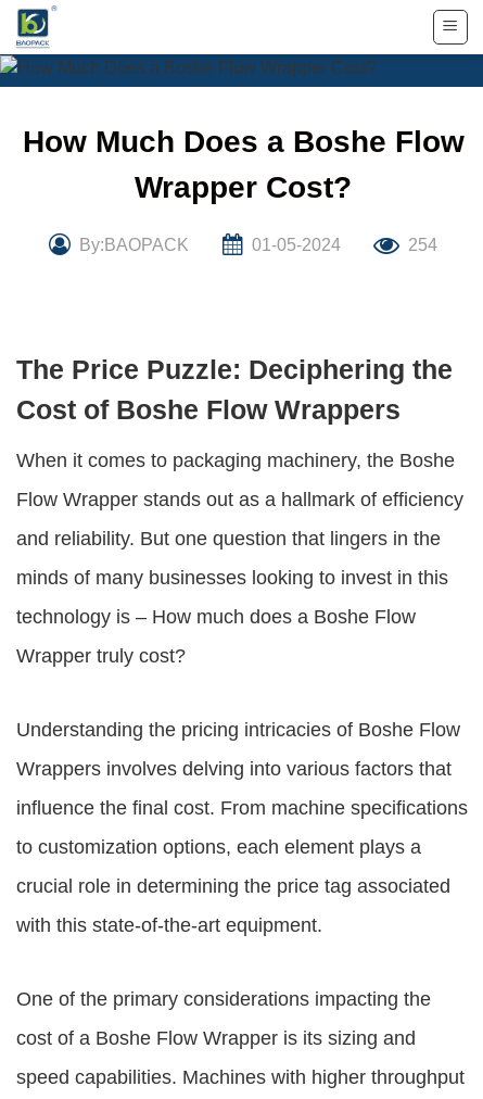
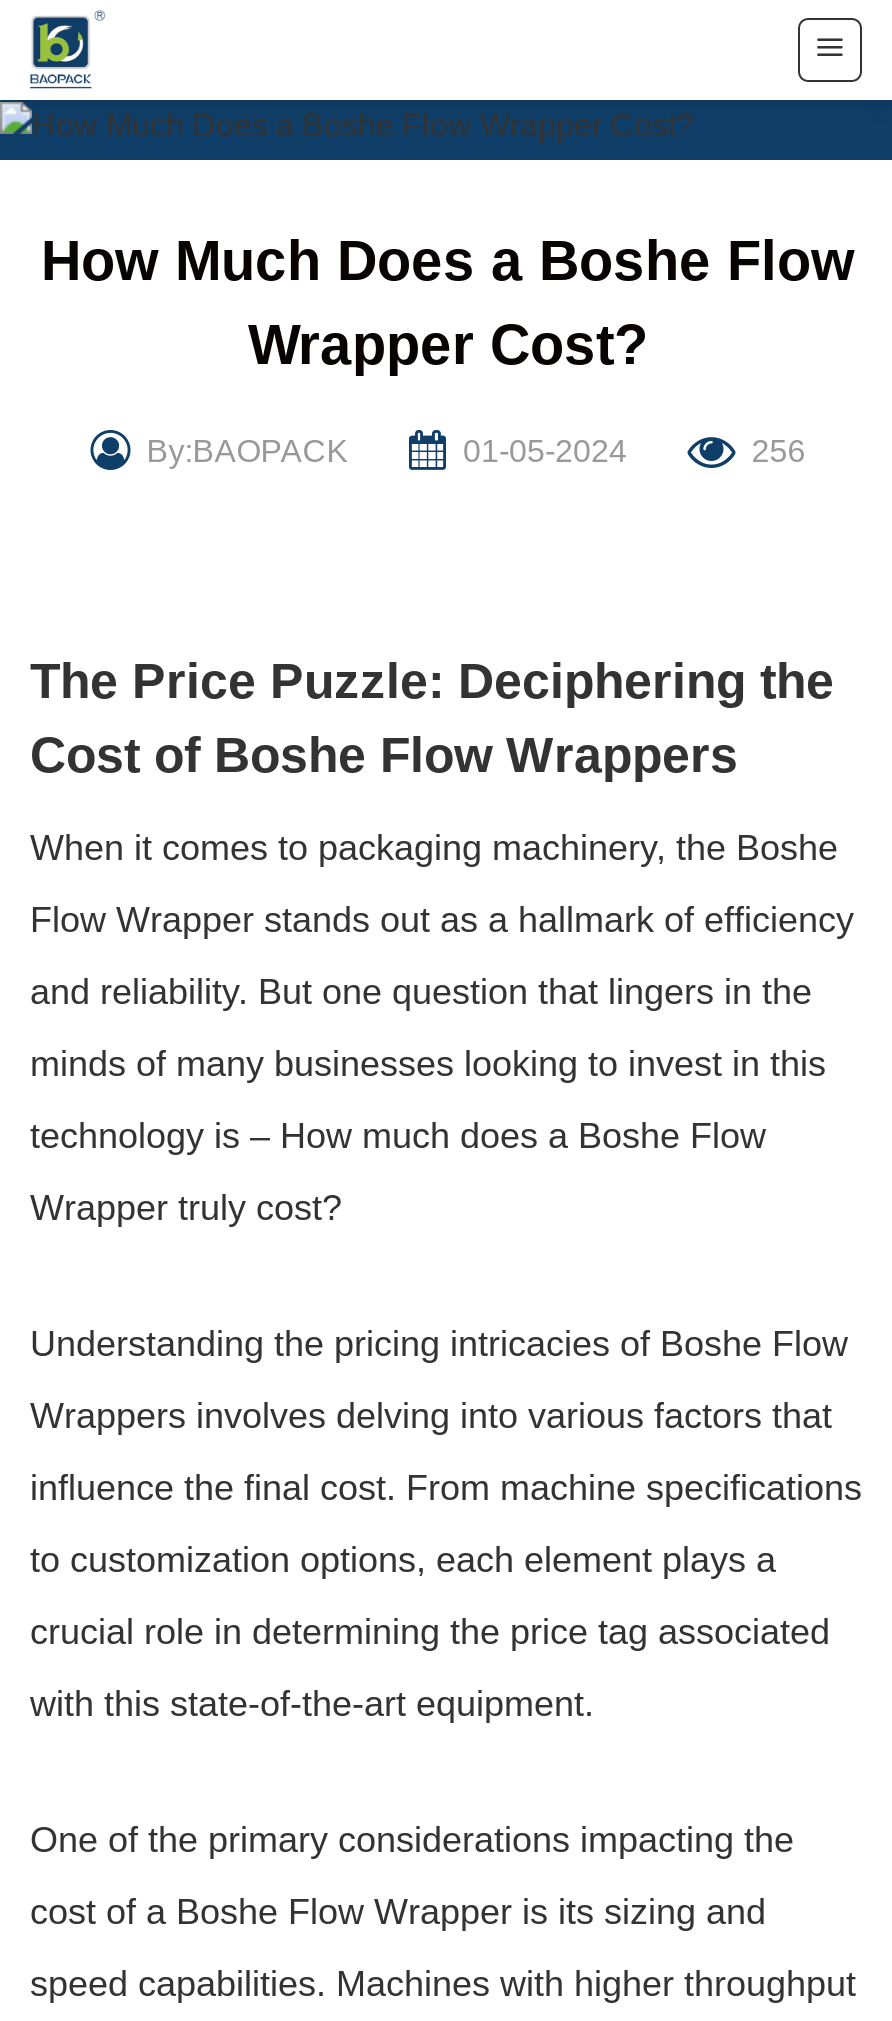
[408,236,437,254] 254 -> [752,434,806,468] 256

